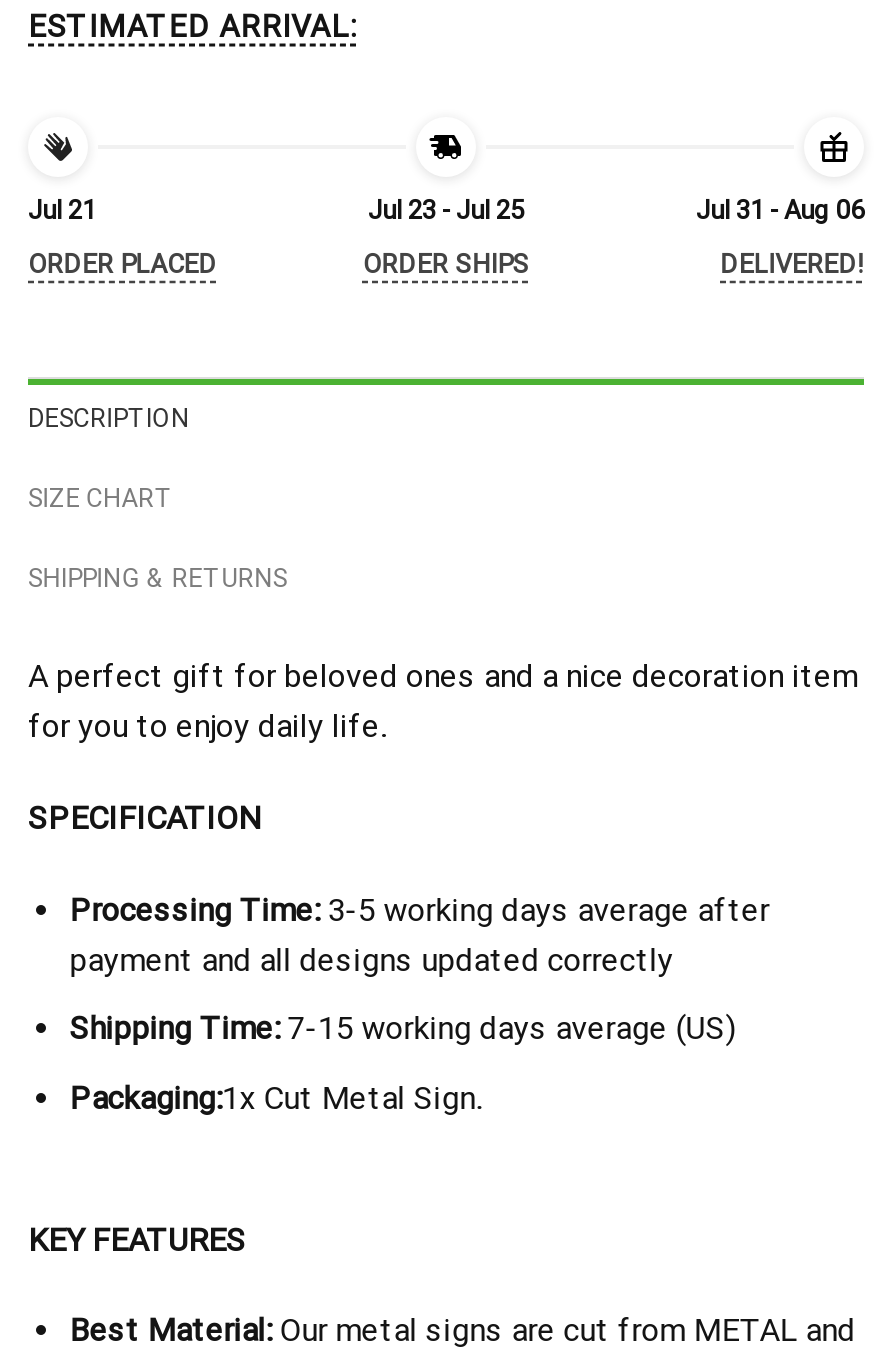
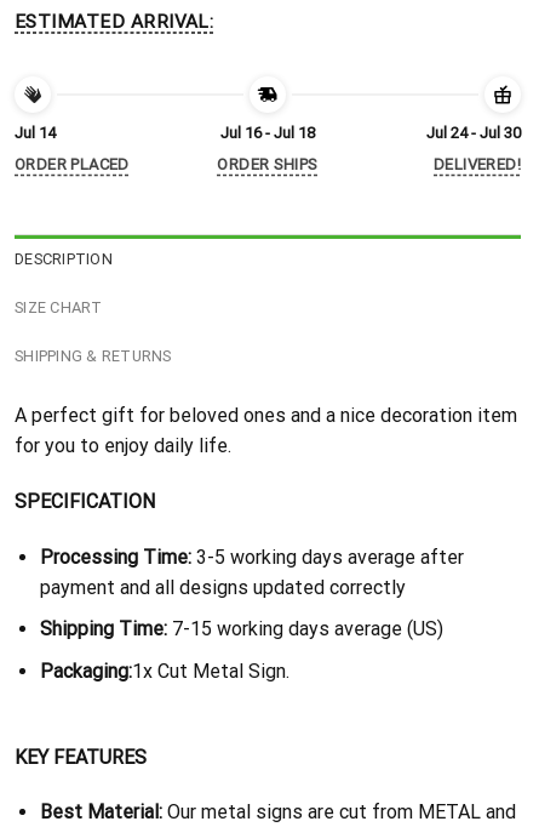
[28,194,96,224] Jul 21 -> [15,123,56,141] Jul 14
[368,194,524,224] Jul 23 - Jul 25 -> [220,123,315,141] Jul 16 - Jul 18
[696,194,864,224] Jul 31 - Aug 06 -> [426,123,521,141] Jul 24 - Jul 30

